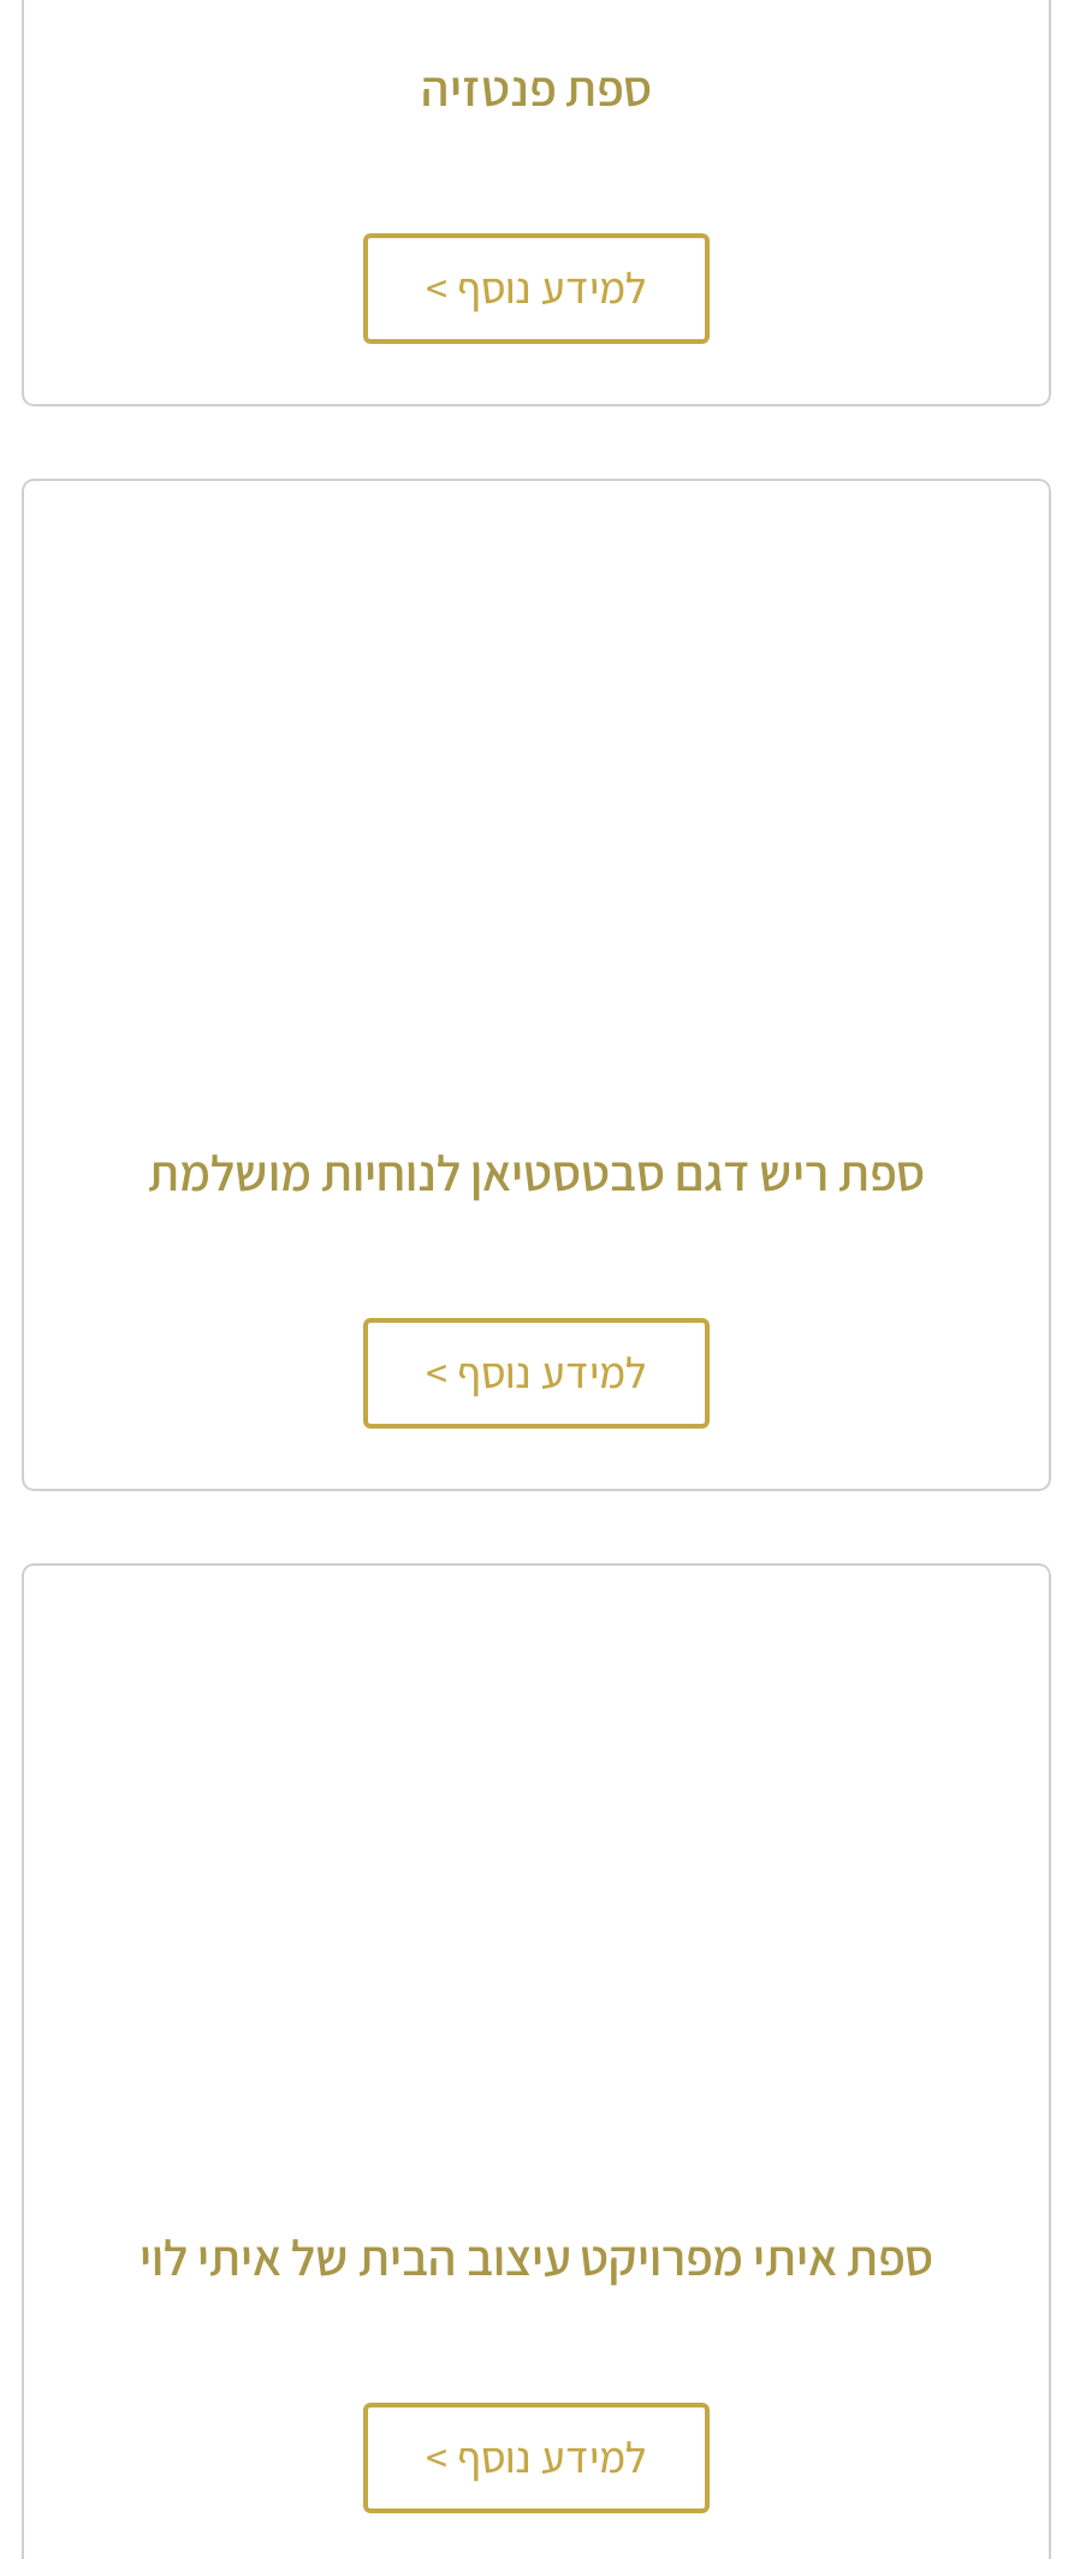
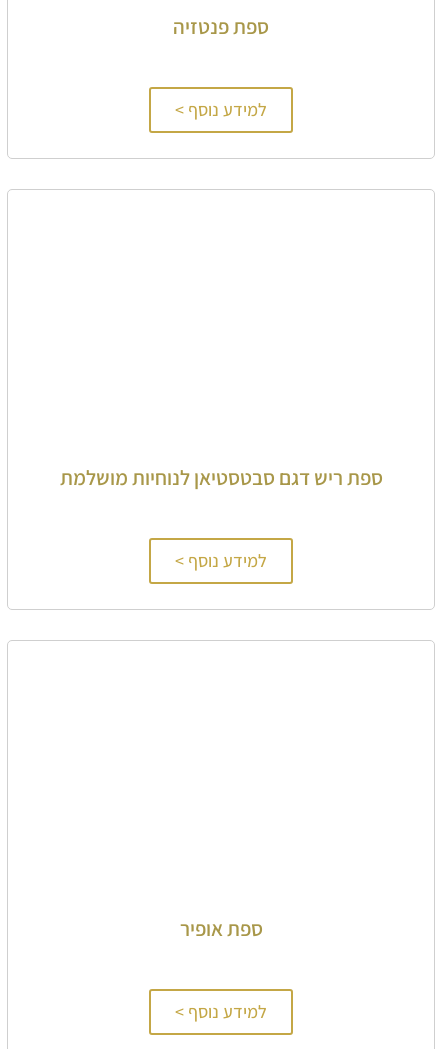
[142,2225,936,2290] ספת איתי מפרויקט עיצוב הבית של איתי לוי -> [180,915,263,942] ספת אופיר

